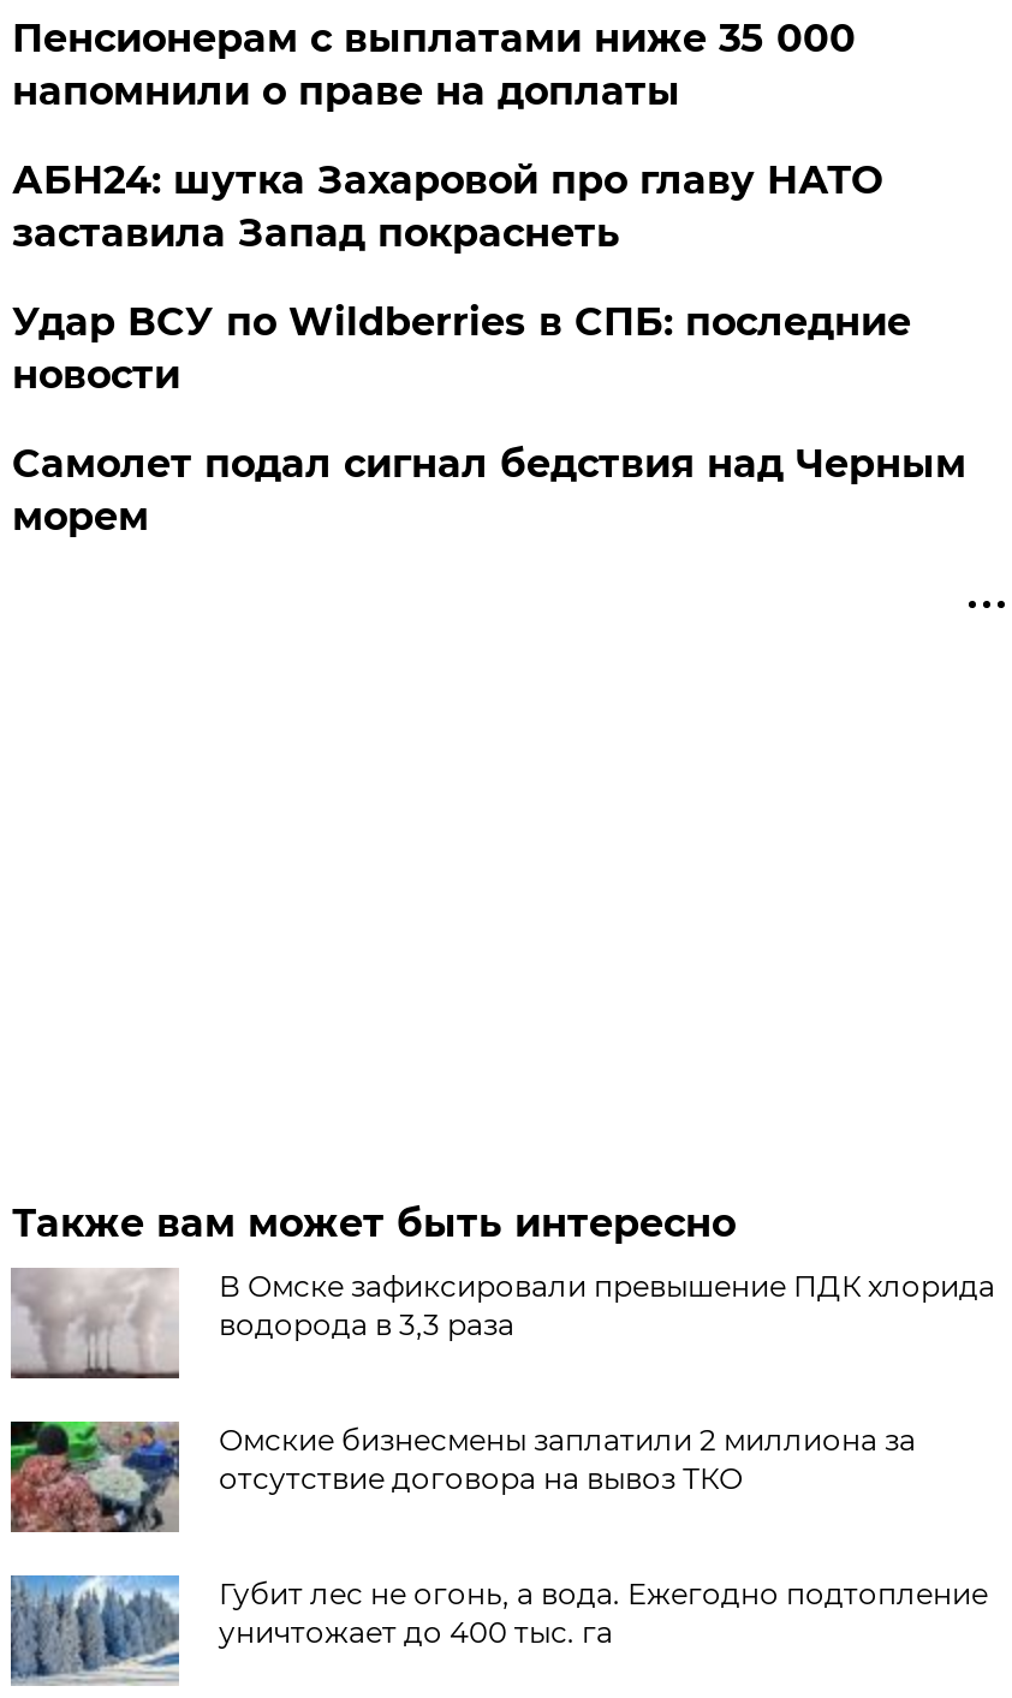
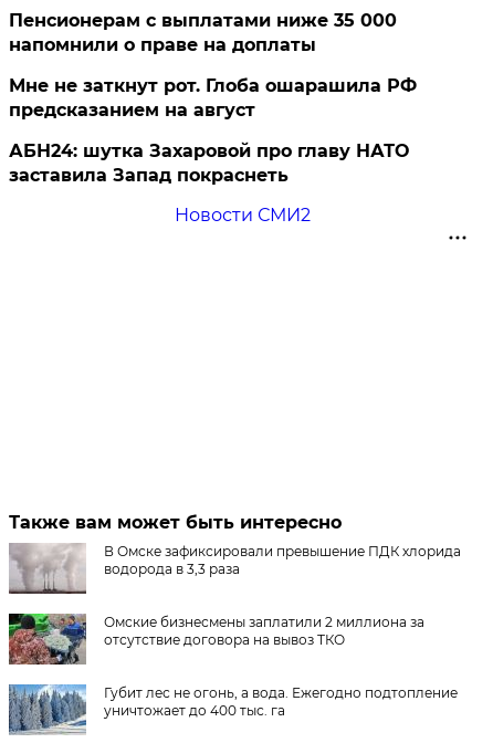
none -> [9,75,417,120] Мне не заткнут рот. Глоба ошарашила РФ | предсказанием на август
moved [12,156,882,255] -> [9,140,409,185]: АБН24: шутка Захаровой про главу НАТО | заставила Запад покраснеть
[12,298,966,539] Удар ВСУ по Wildberries в СПБ: последние | новости | Самолет подал сигнал бедствия над Черным | морем -> [174,204,310,225] Новости СМИ2

